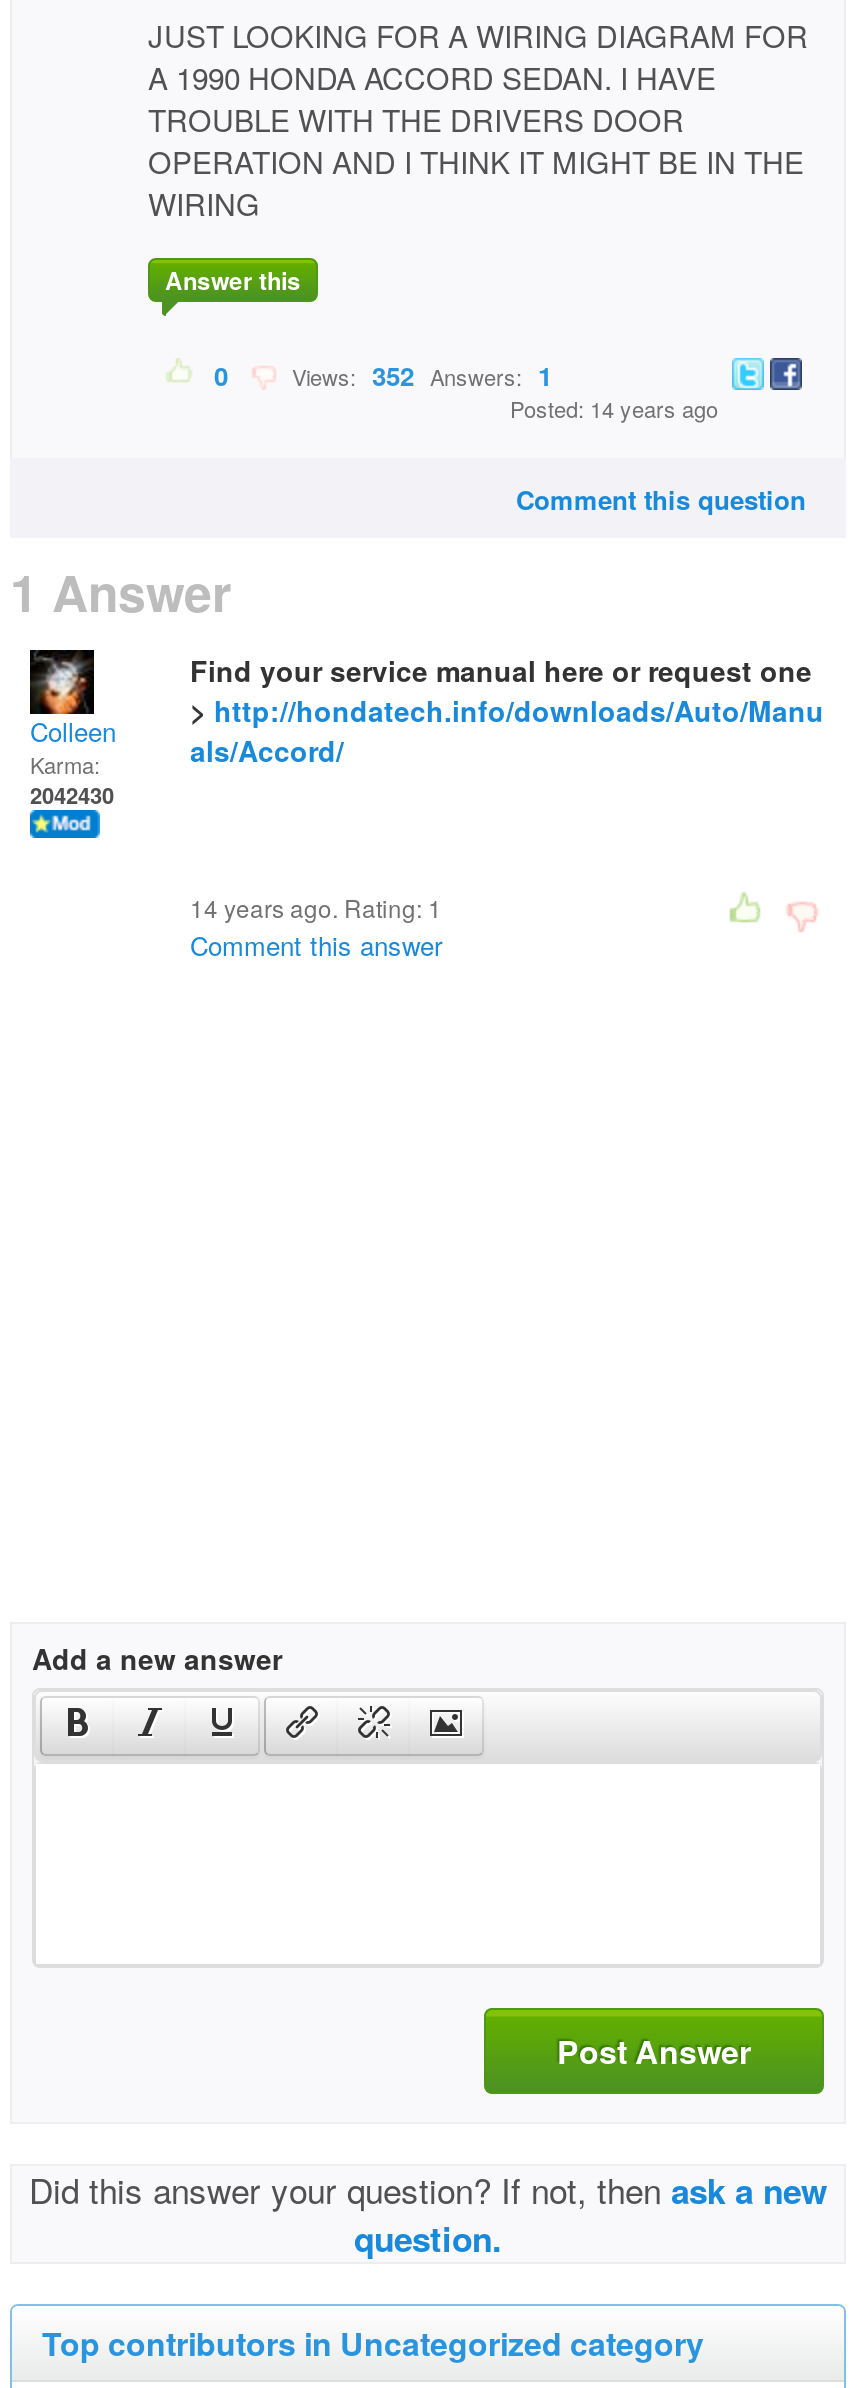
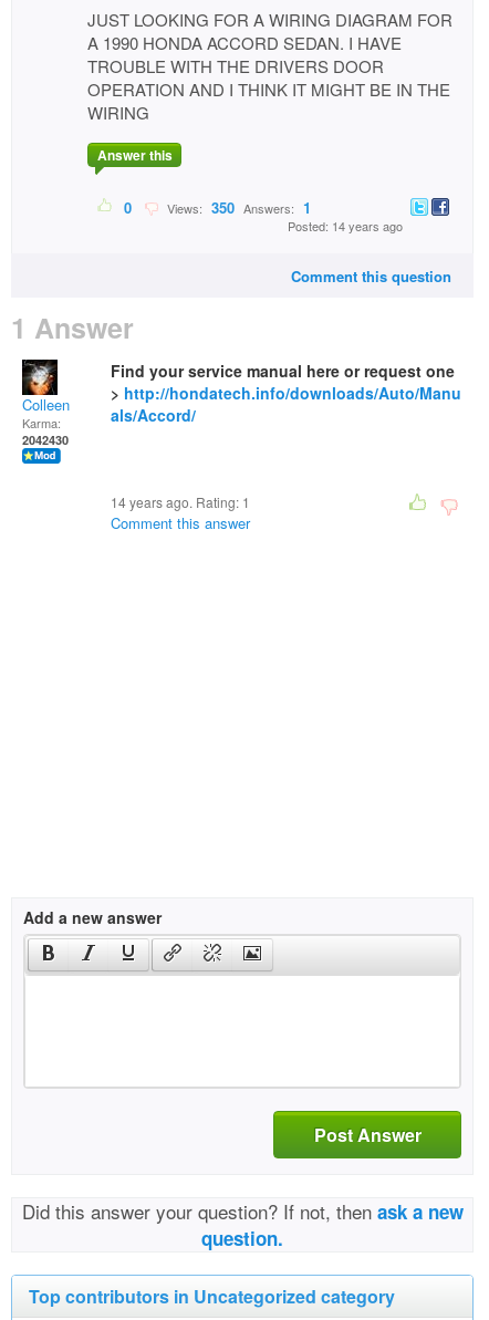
[280,356,552,394] Views: 352 Answers: 1 -> [160,197,311,218] Views: 350 Answers: 1

